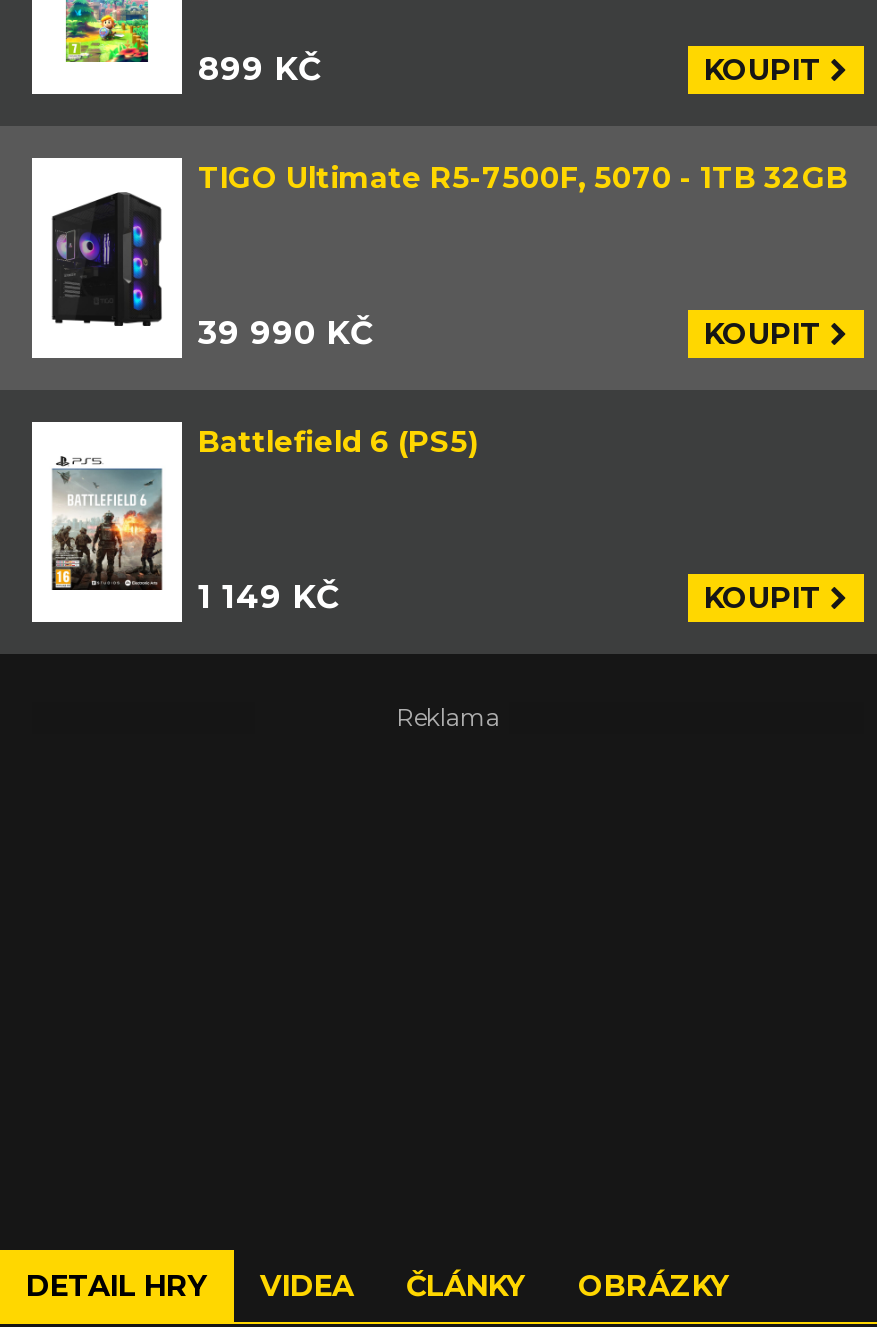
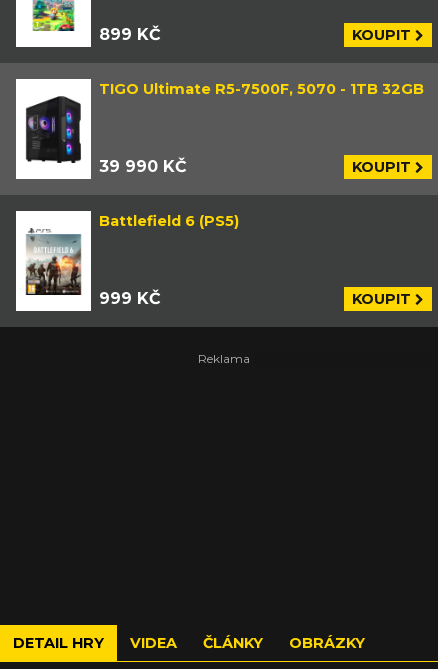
[198,578,340,616] 1 149 KČ -> [99,289,161,308] 999 KČ

